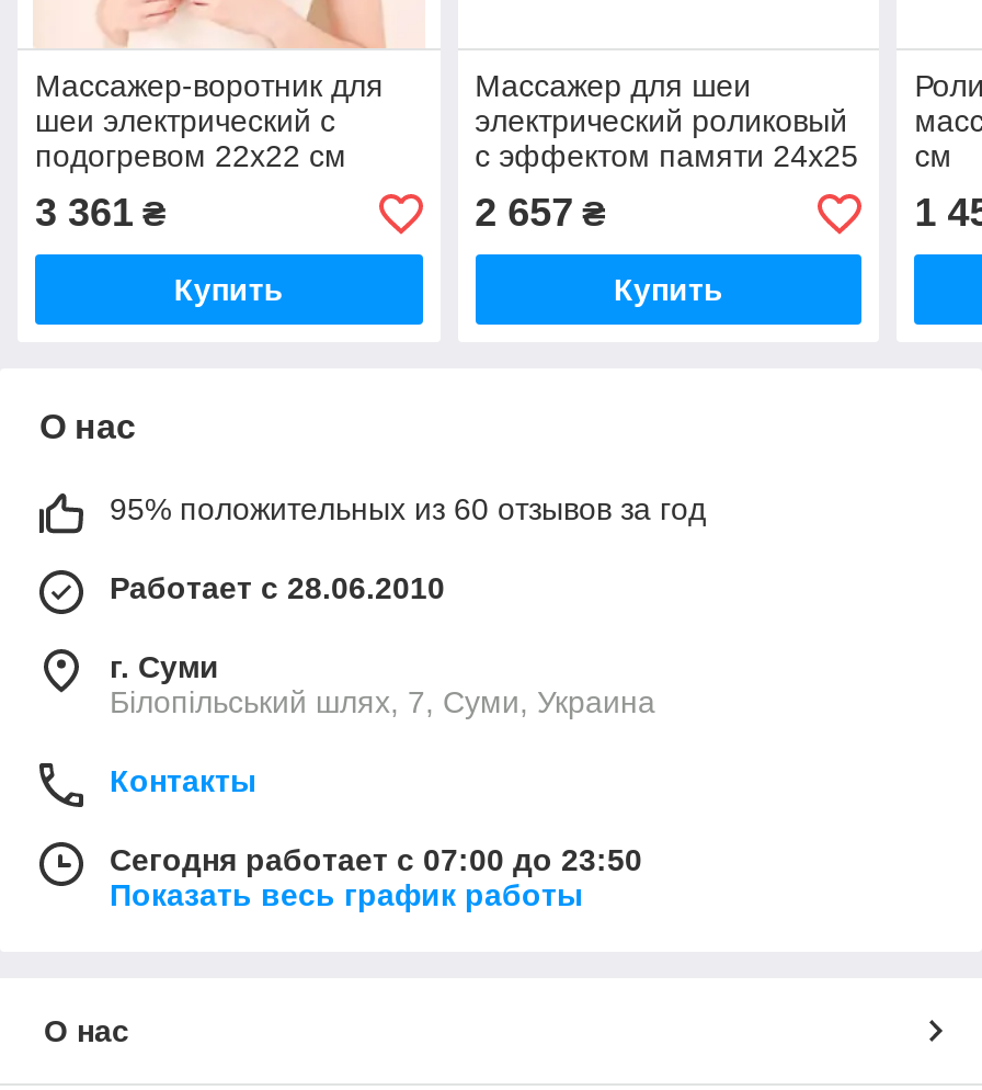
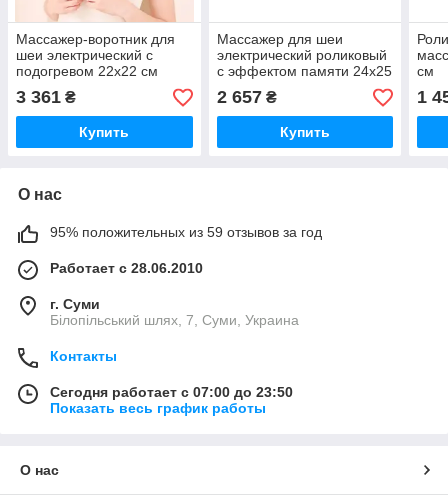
[110,492,706,527] 95% положительных из 60 отзывов за год -> [50,224,322,240] 95% положительных из 59 отзывов за год

